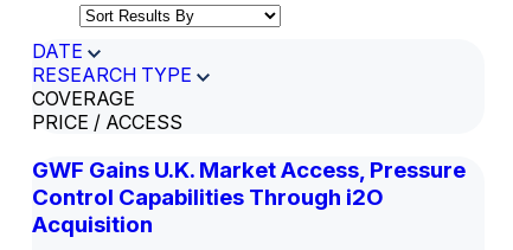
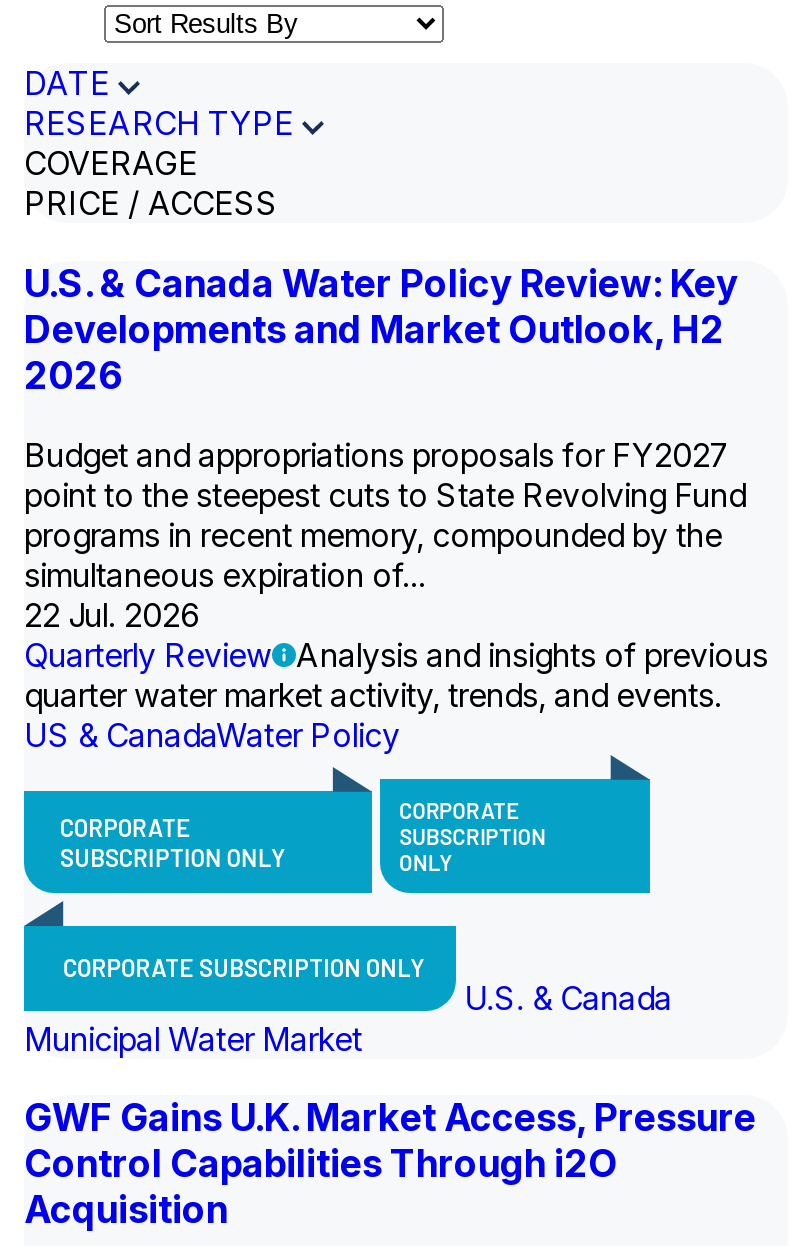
none -> [22,260,768,1015] [image] | U.S. & Canada Water Policy Review: Key | Developments and Market Outlook, H2 | 2026 | Budget and appropriations proposals for FY2027 | point to the steepest cuts to State Revolving Fund | programs in recent memory, compounded by the | simultaneous expiration of... | 22 Jul. 2026 | Quarterly Review Analysis and insights of previous | quarter water market activity, trends, and events. | US & CanadaWater Policy | CORPORATE | SUBSCRIPTION ONLY
none -> [24,952,672,1058] CORPORATE SUBSCRIPTION ONLY | U.S. & Canada | Municipal Water Market
none -> [400,798,550,876] CORPORATE | SUBSCRIPTION | ONLY

